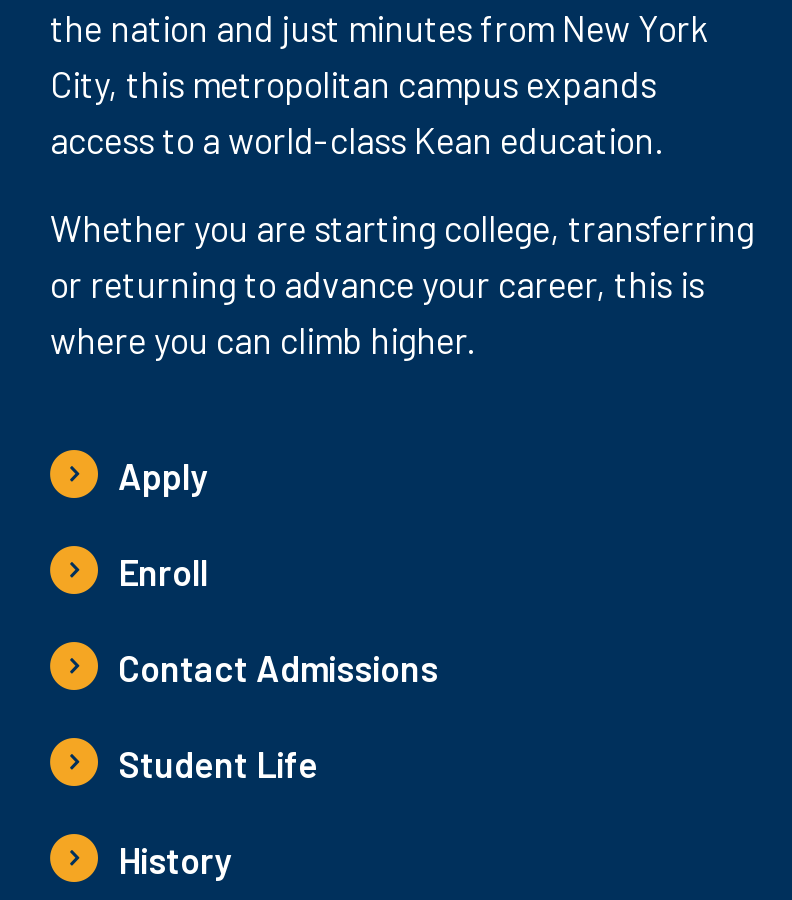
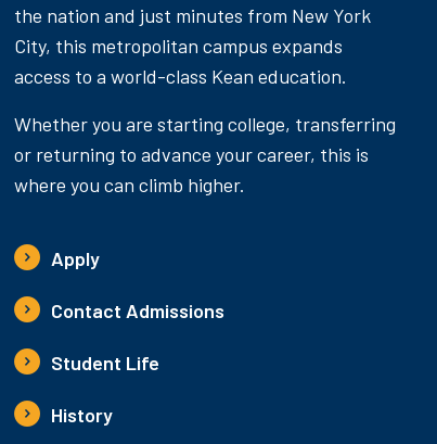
[118,550,208,594] Enroll -> none

